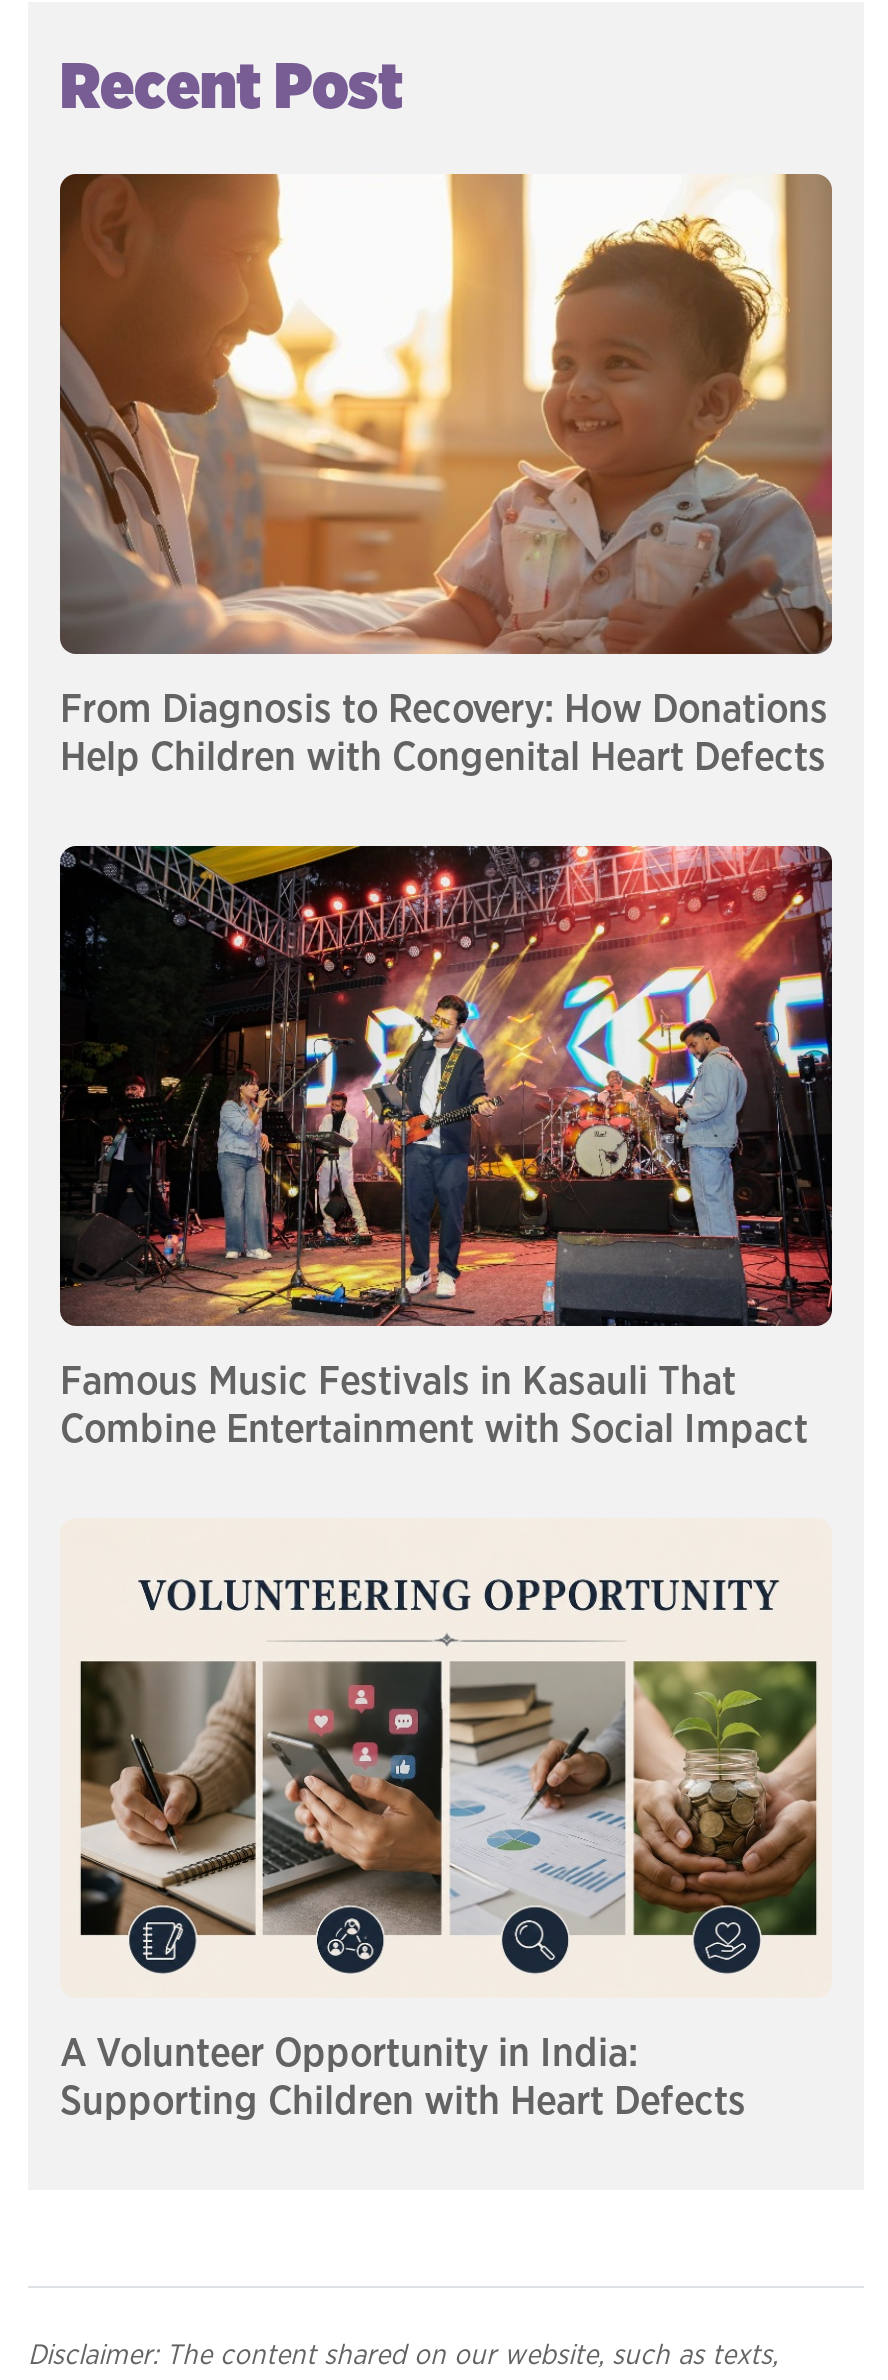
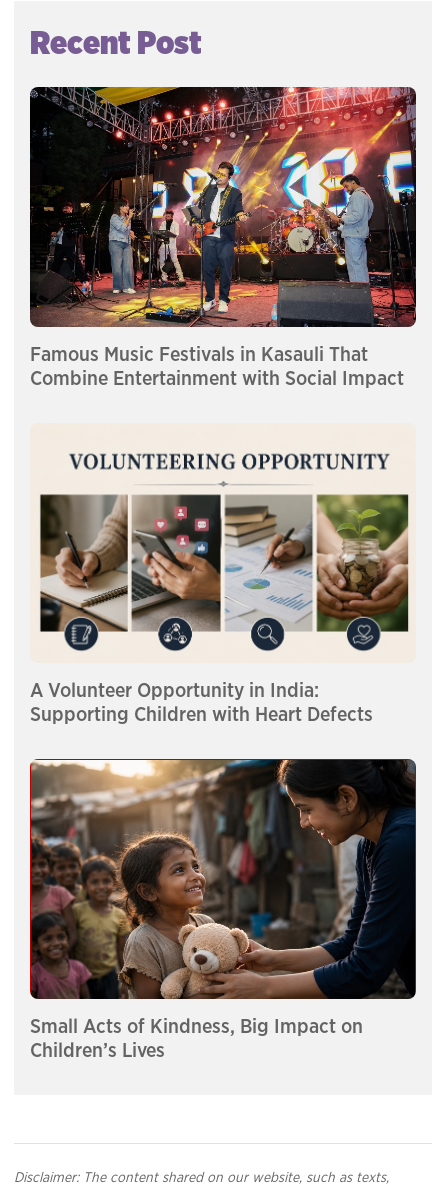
[58,172,834,778] [image] | From Diagnosis to Recovery: How Donations | Help Children with Congenital Heart Defects -> none
moved [58,842,836,2122] -> [29,85,418,725]: [image] | Famous Music Festivals in Kasauli That | Combine Entertainment with Social Impact | A Volunteer Opportunity in India: | Supporting Children with Heart Defects
none -> [29,758,417,1061] [image] | Small Acts of Kindness, Big Impact on | Children’s Lives

